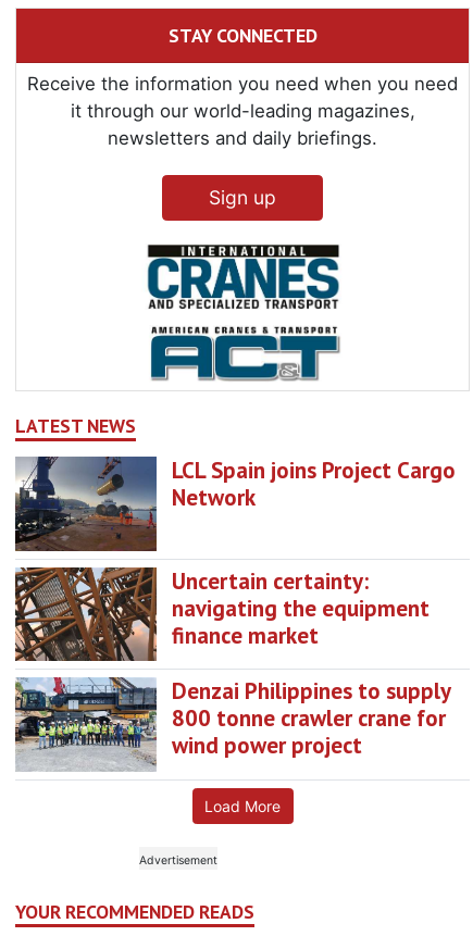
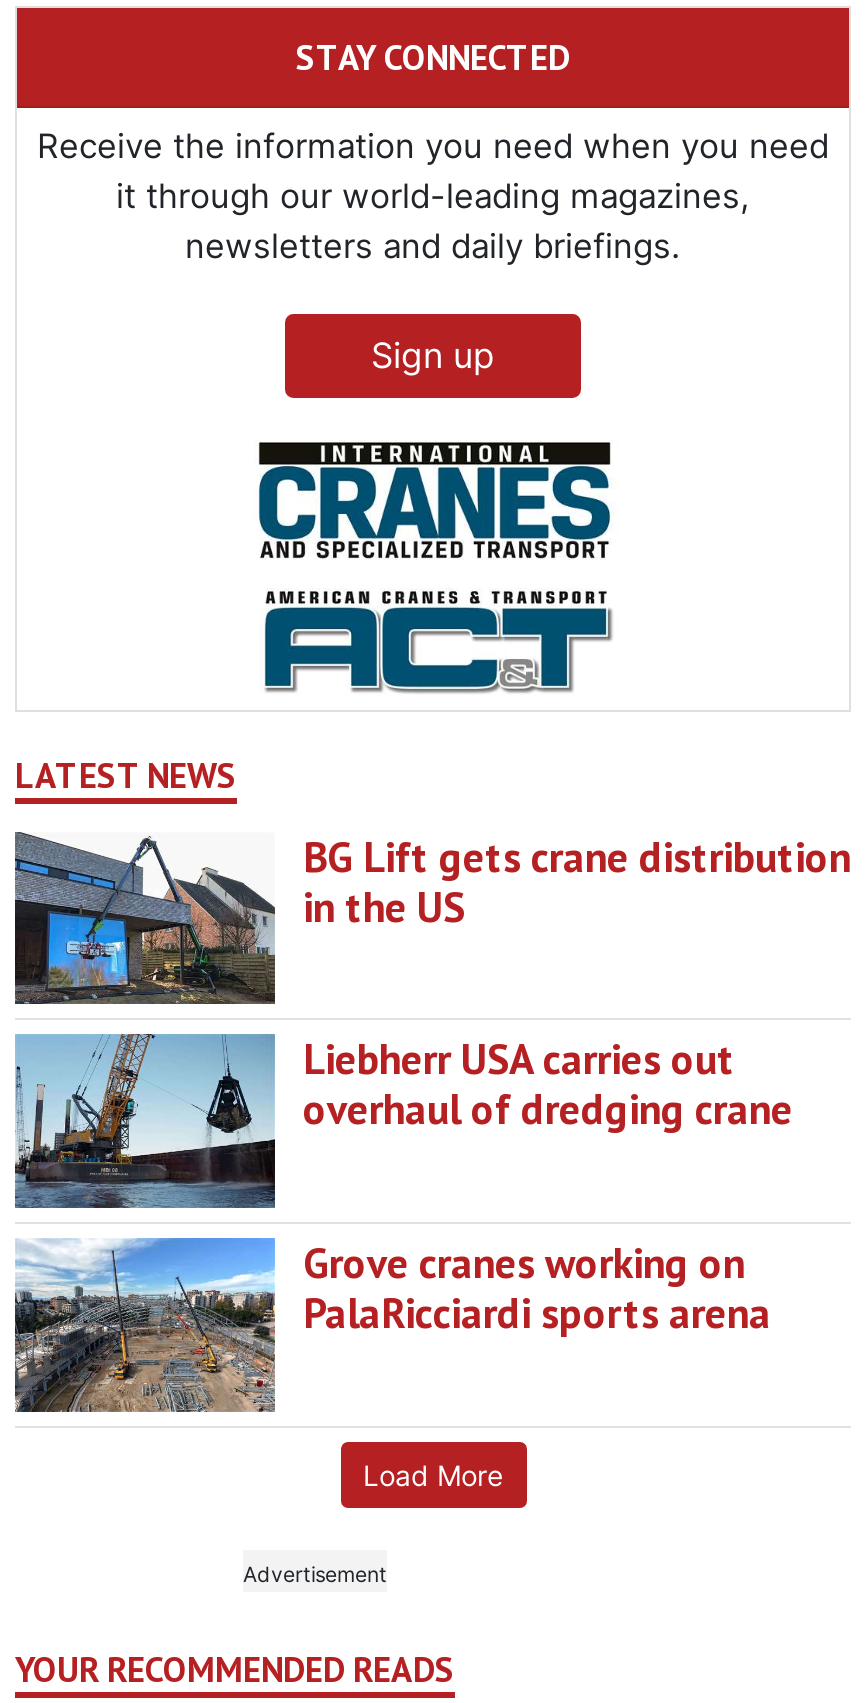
[14,455,456,552] [image] | LCL Spain joins Project Cargo | Network -> [13,829,851,1004] [image] | BG Lift gets crane distribution | in the US
[14,566,430,662] [image] | Uncertain certainty: | navigating the equipment | finance market -> [13,1032,793,1210] [image] | Liebherr USA carries out | overhaul of dredging crane
[14,676,450,771] [image] | Denzai Philippines to supply | 800 tonne crawler crane for | wind power project -> [13,1236,771,1412] [image] | Grove cranes working on | PalaRicciardi sports arena

